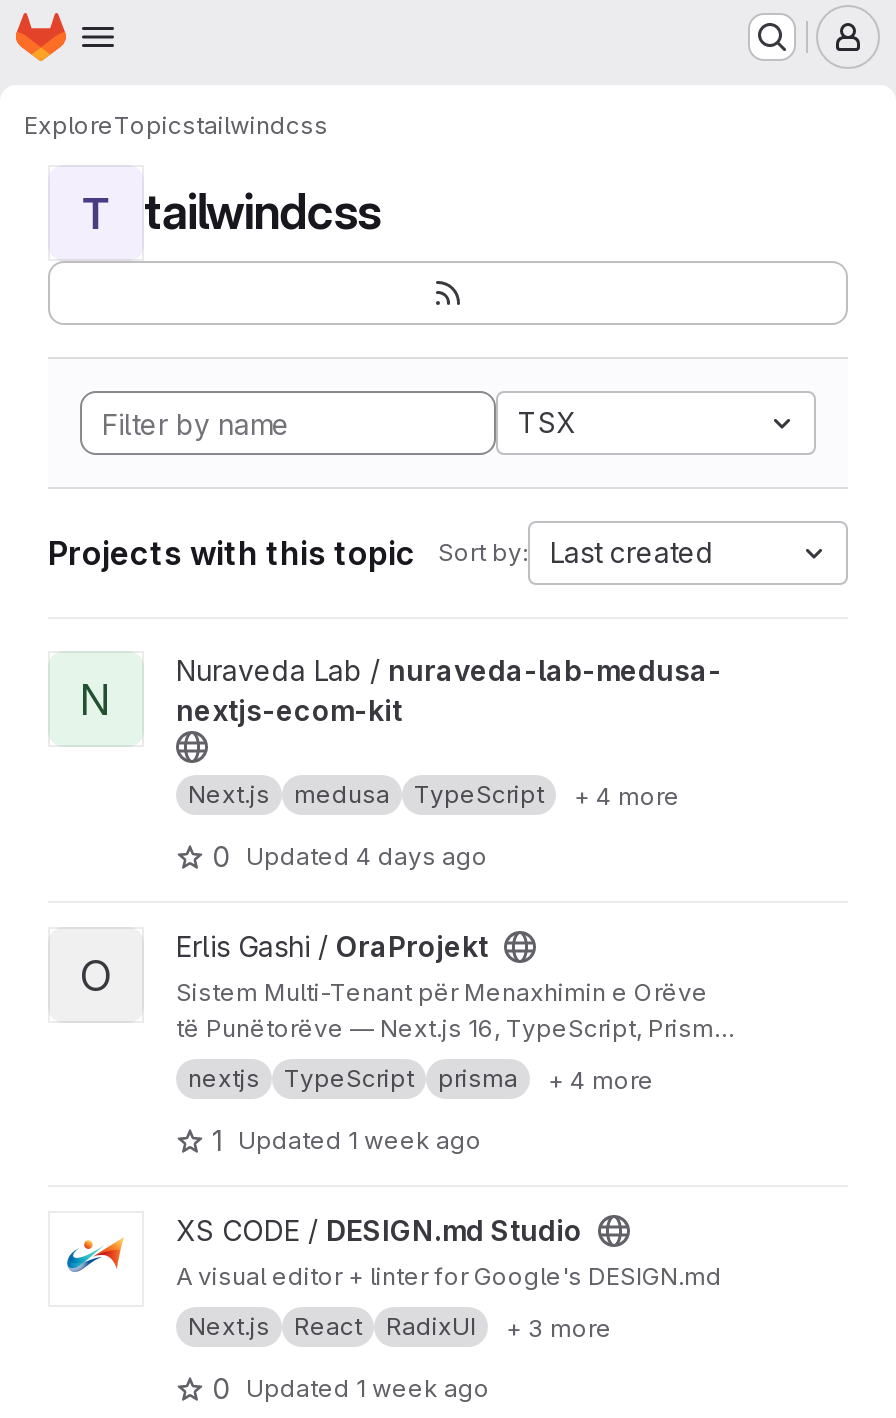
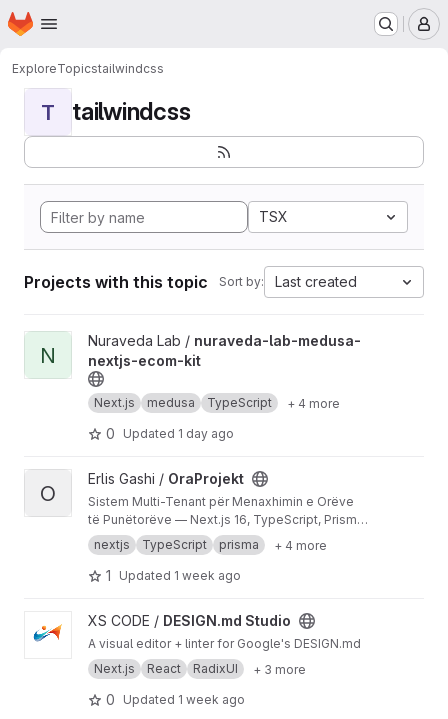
[212,839,488,873] 0 Updated 4 days ago -> [106,425,234,442] 0 Updated 1 day ago

